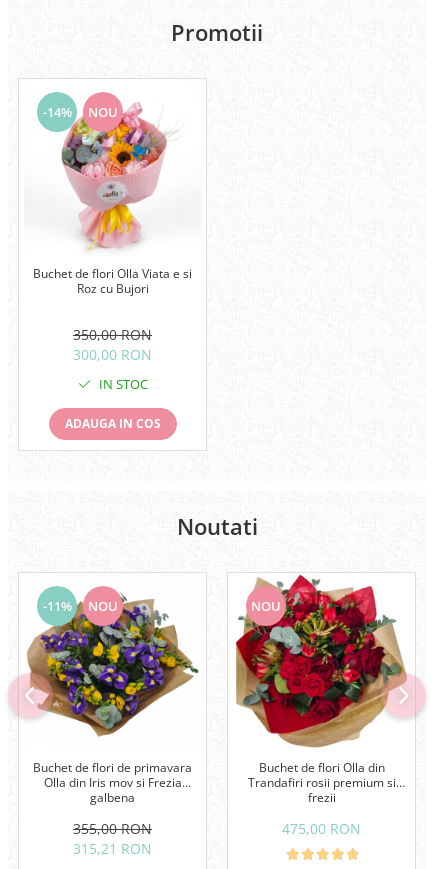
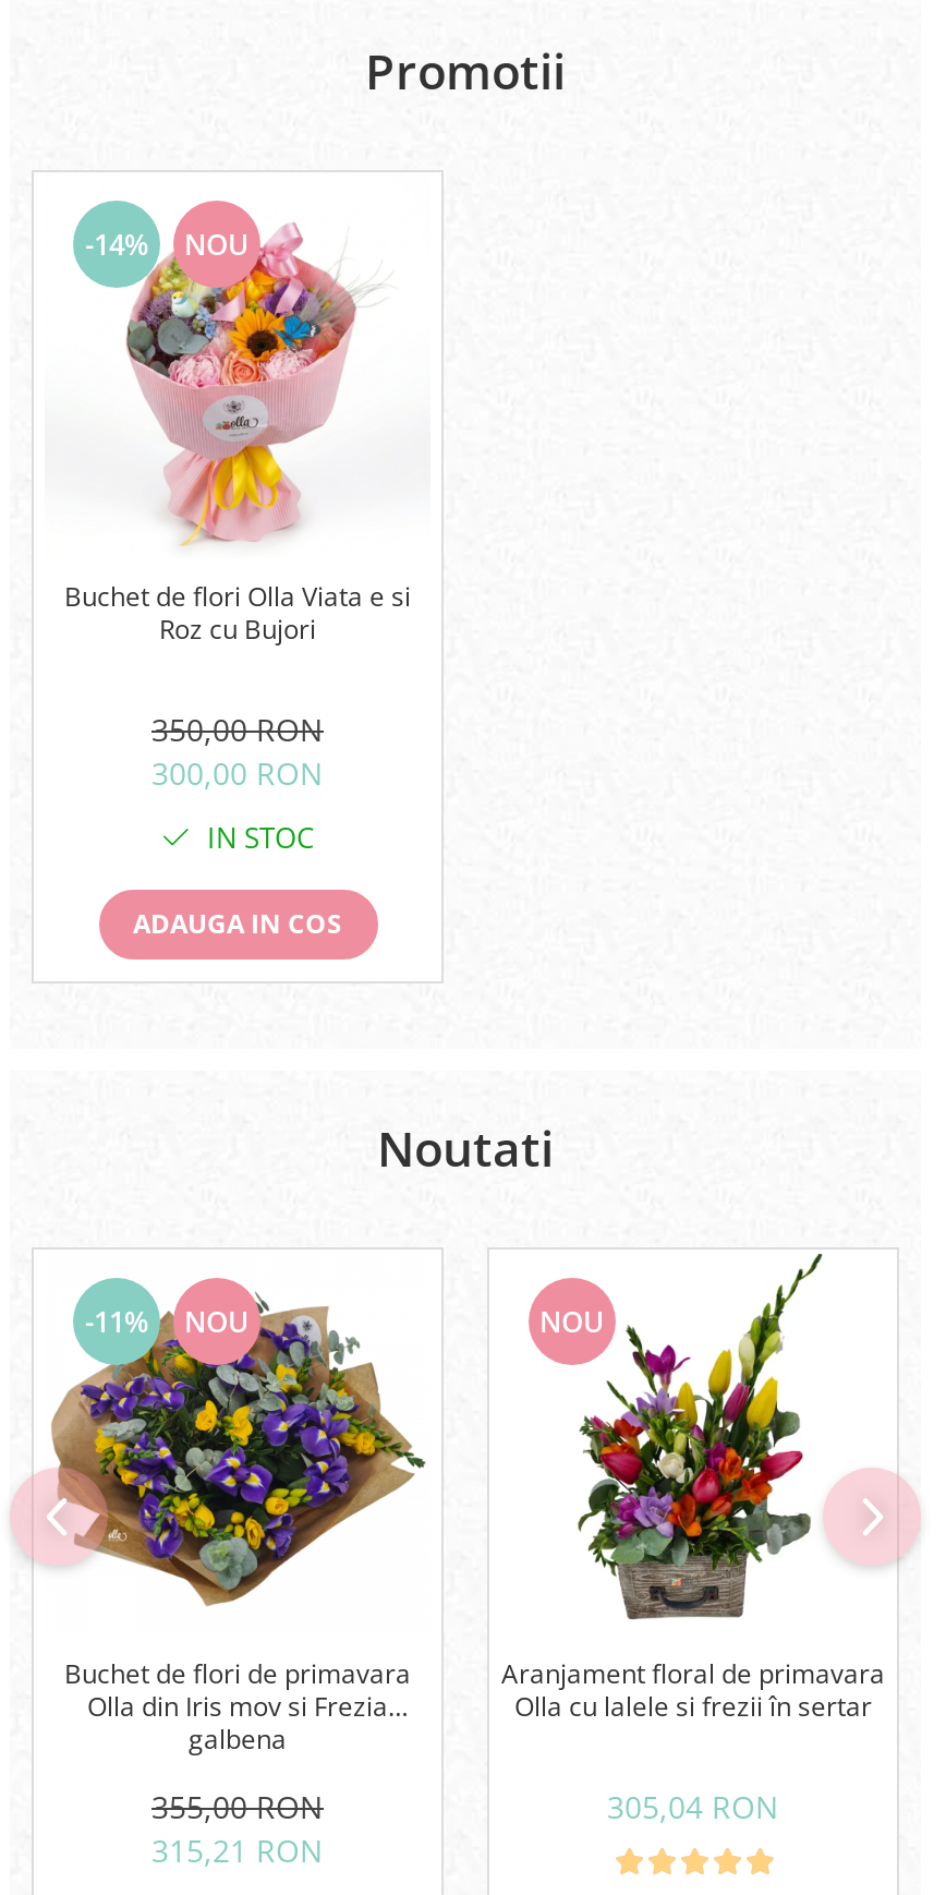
[235,574,407,806] [image] | Buchet de flori Olla din | Trandafiri rosii premium si | frezii -> [501,1252,885,1725] [image] | Aranjament floral de primavara | Olla cu lalele si frezii în sertar
[282,819,361,838] 475,00 RON -> [607,1786,779,1827] 305,04 RON

